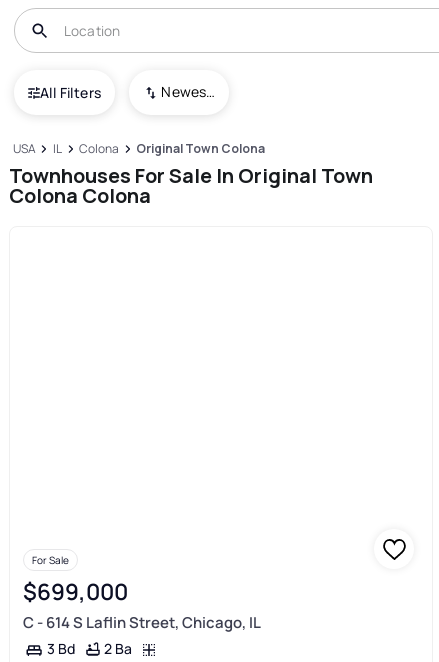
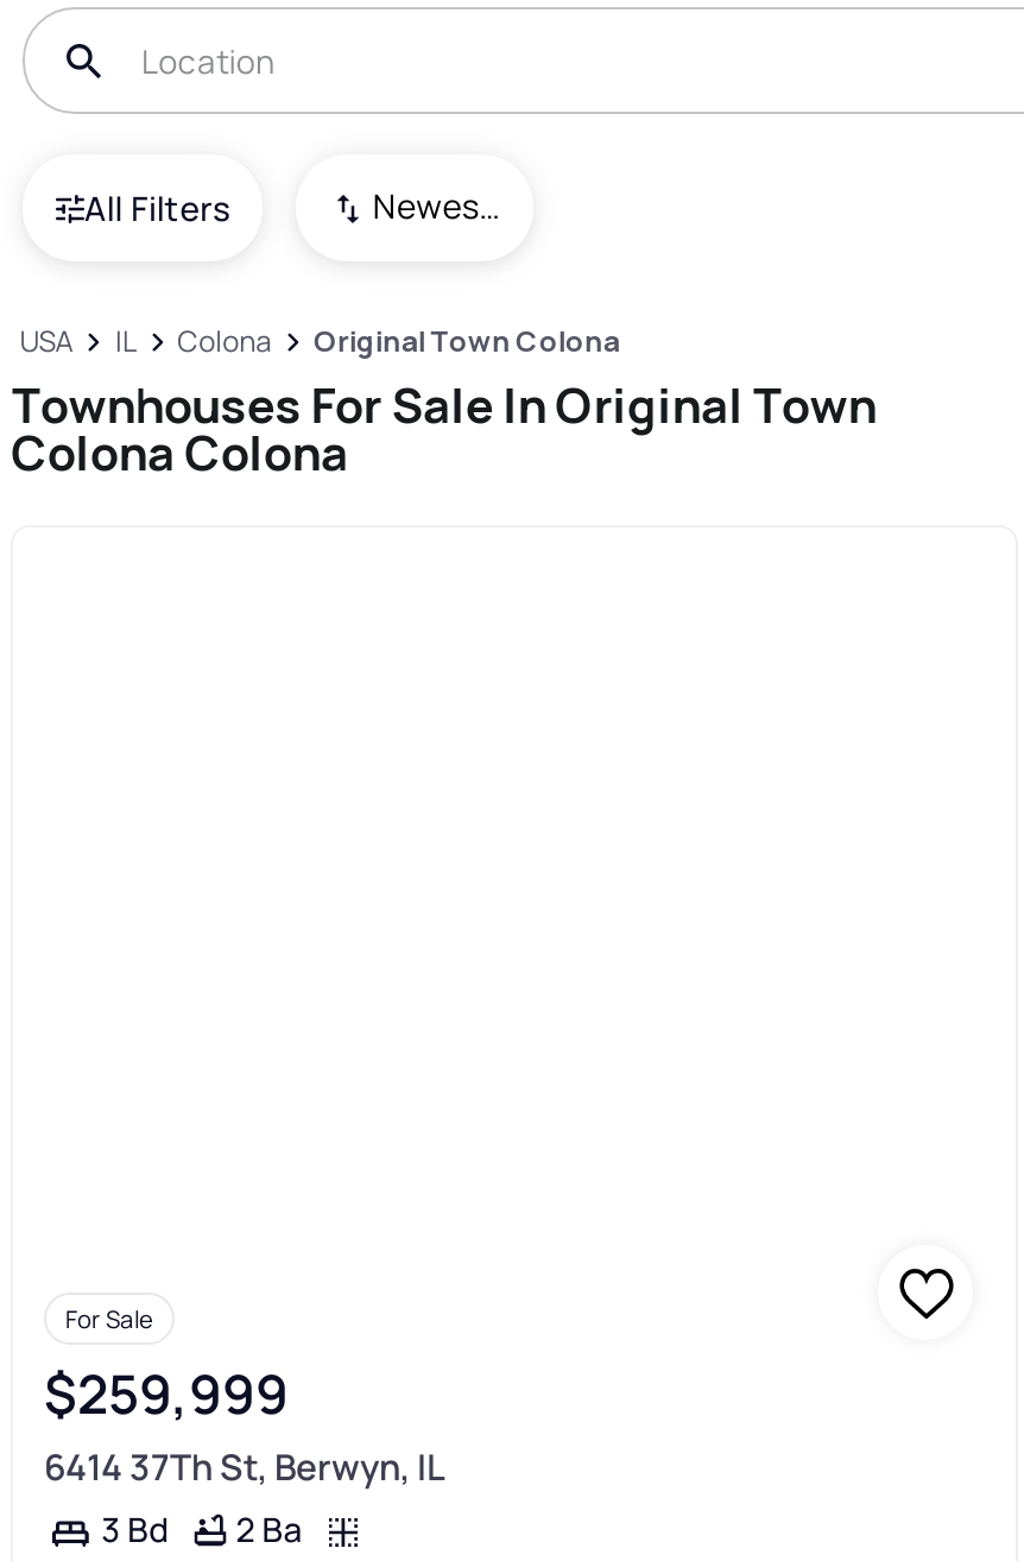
[23,576,261,633] $699,000 | C - 614 S Laflin Street, Chicago, IL -> [44,1358,445,1492] $259,999 | 6414 37Th St, Berwyn, IL

